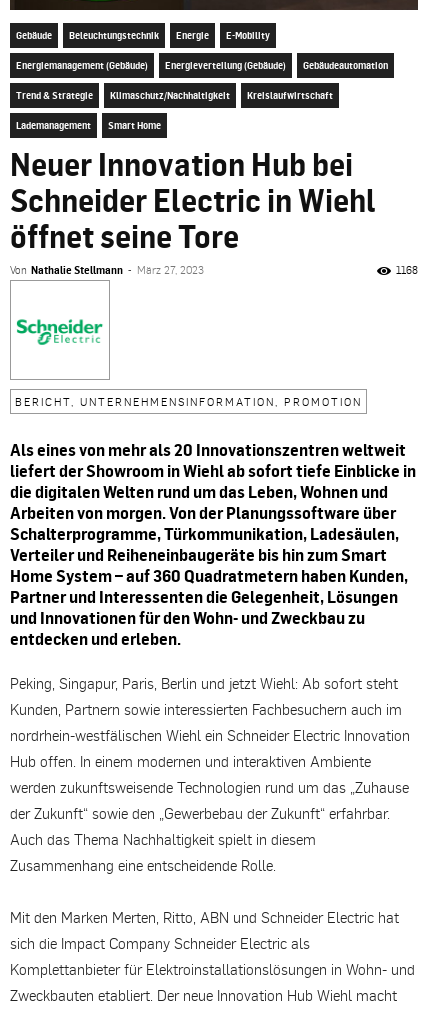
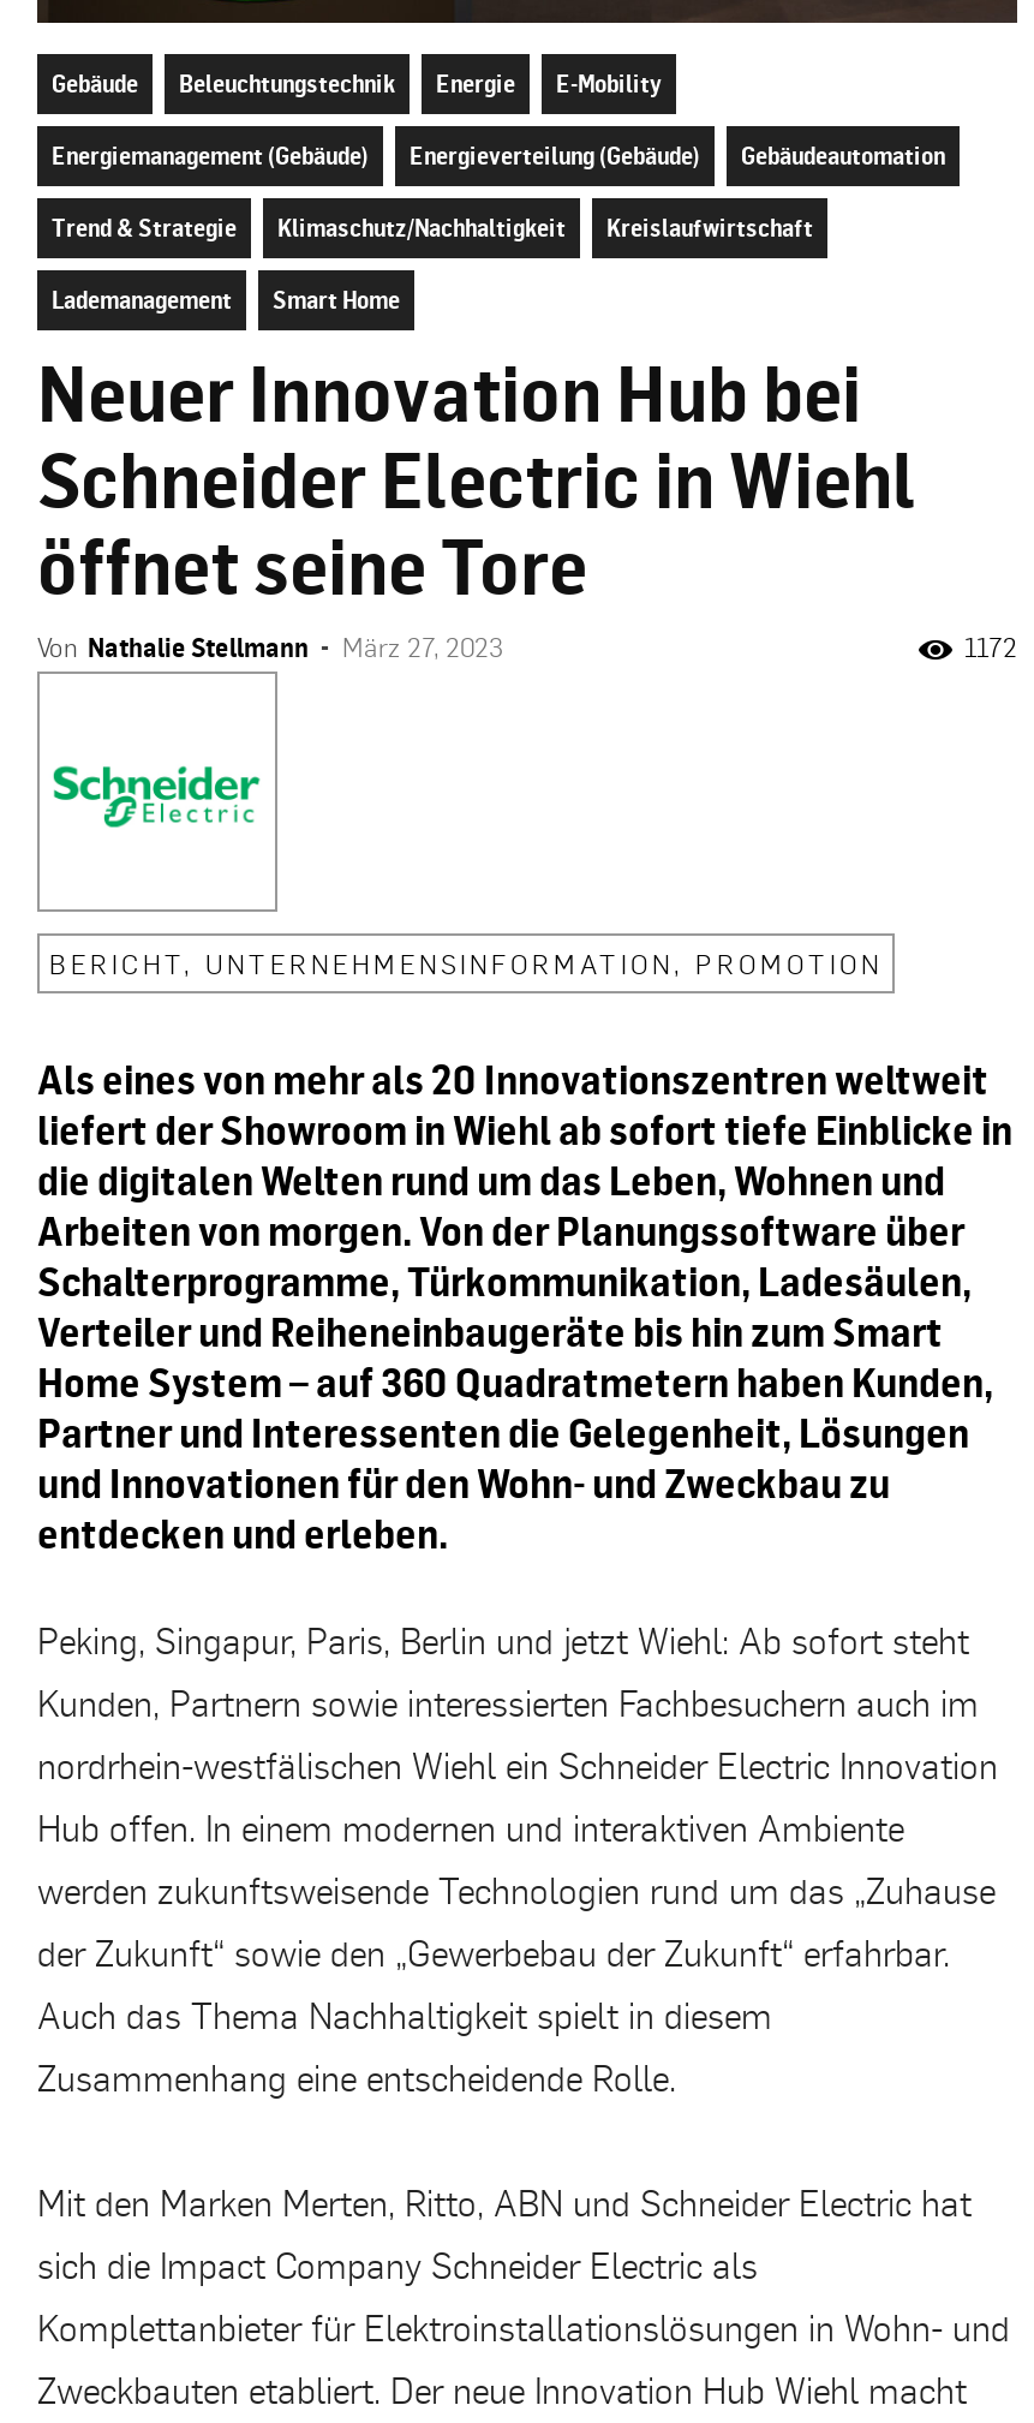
[396,263,418,277] 1168 -> [964,631,1017,665] 1172

